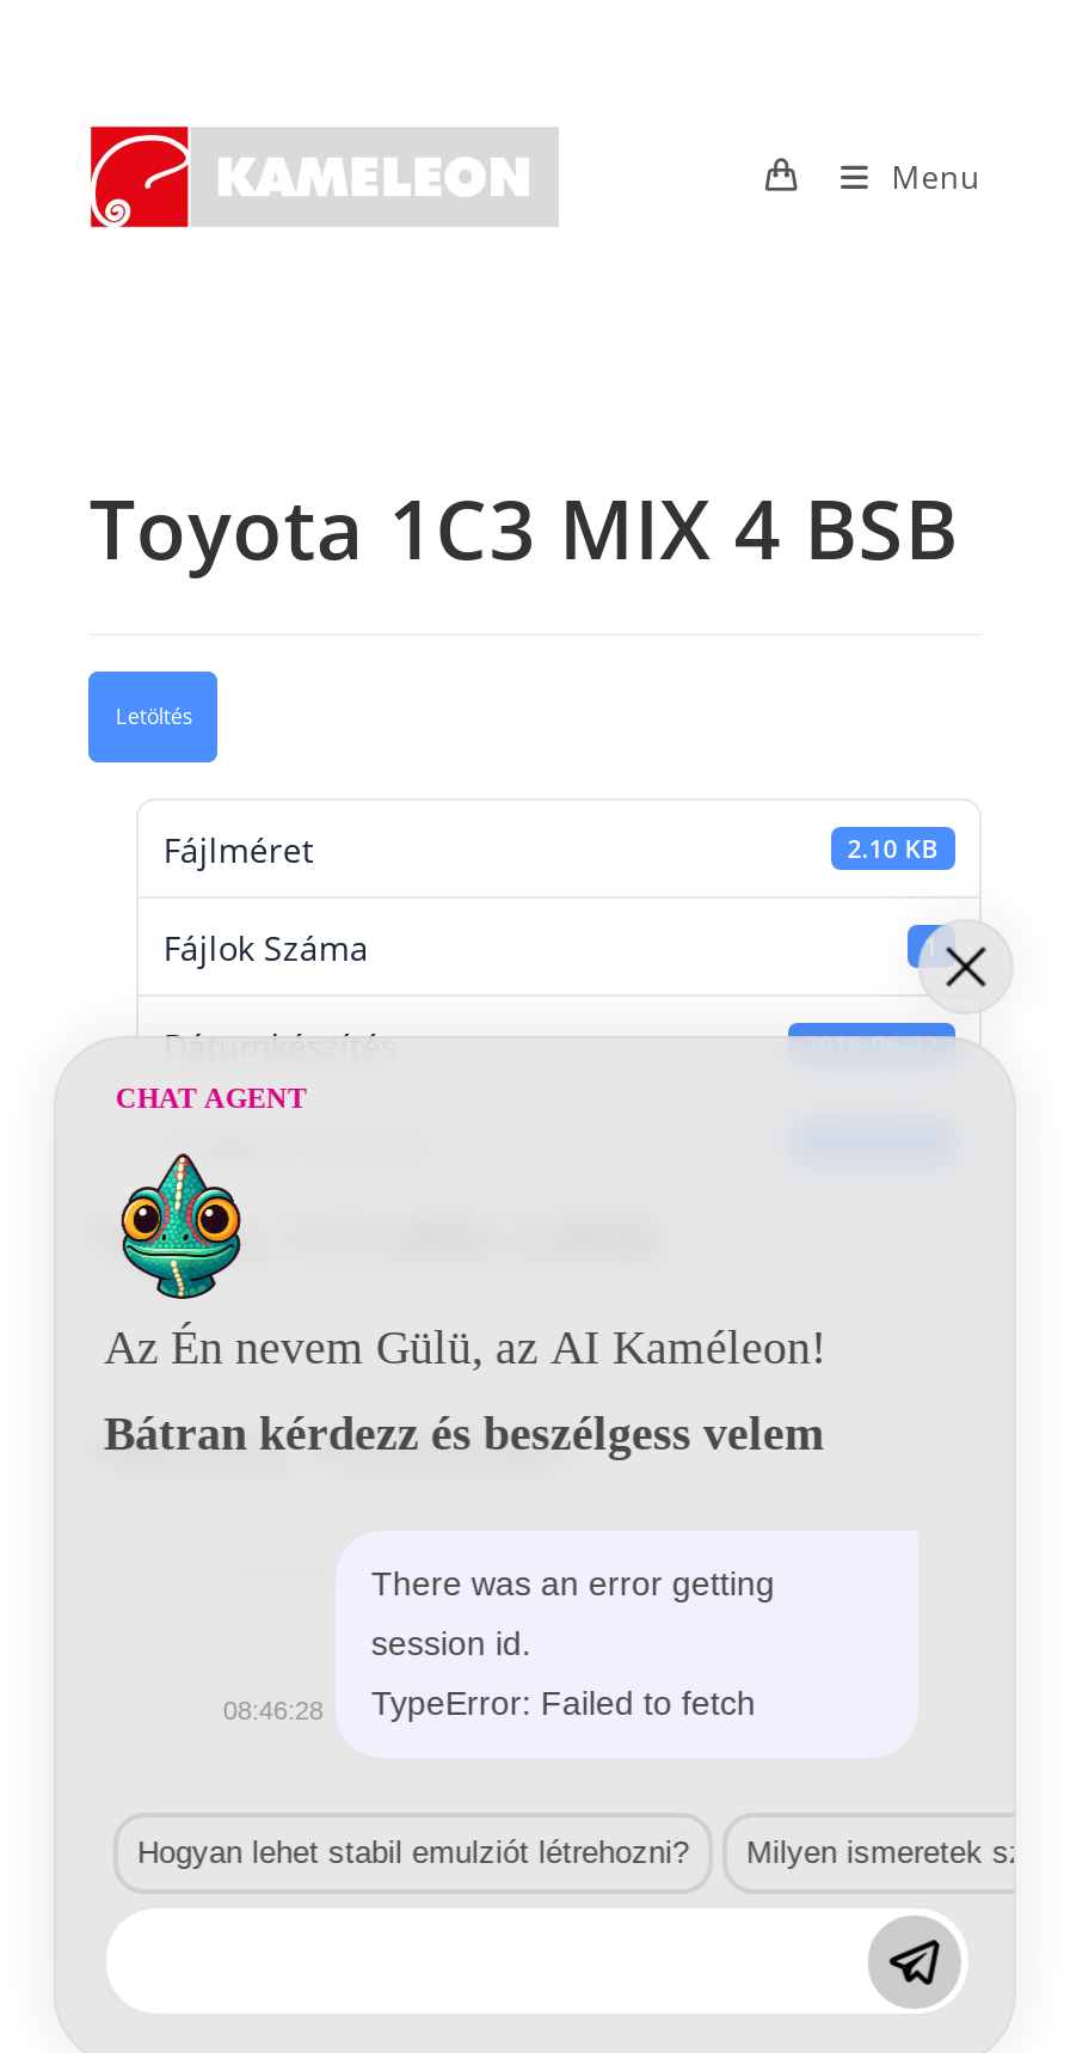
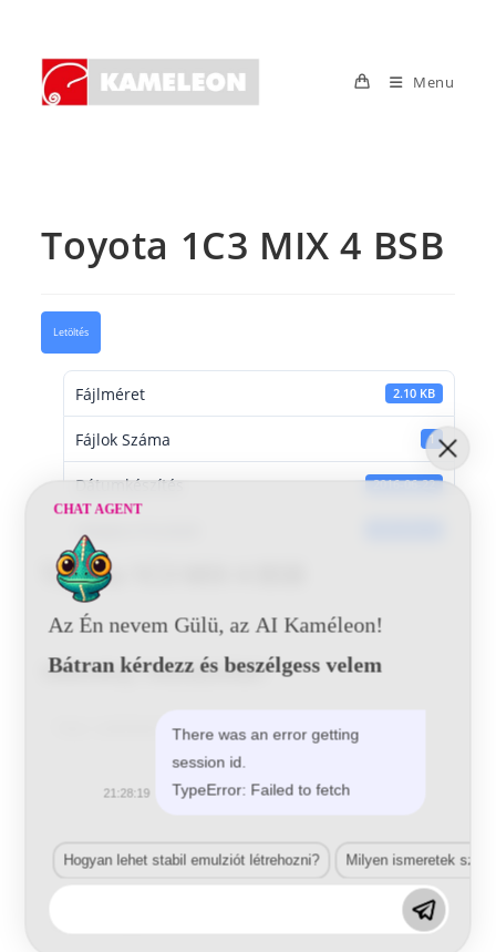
[223,1683,756,1723] 08:46:28 TypeError: Failed to fetch -> [103,780,350,799] 21:28:19 TypeError: Failed to fetch

